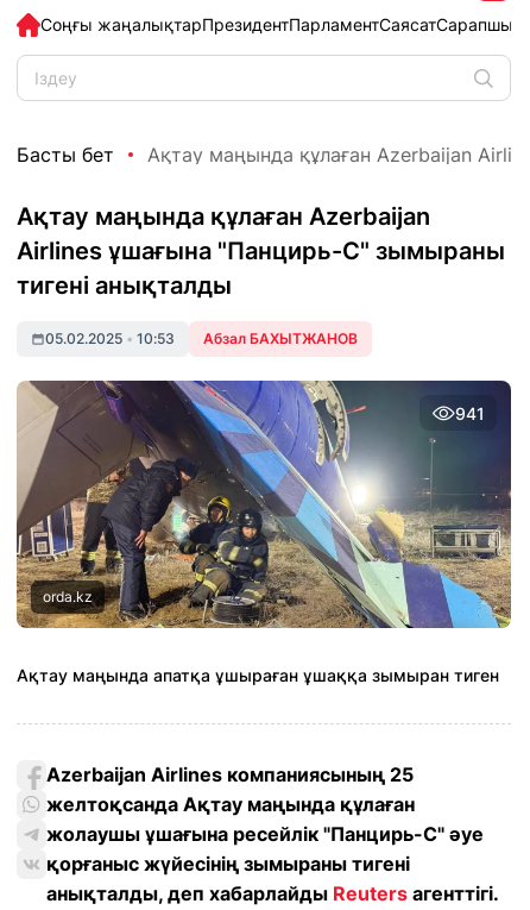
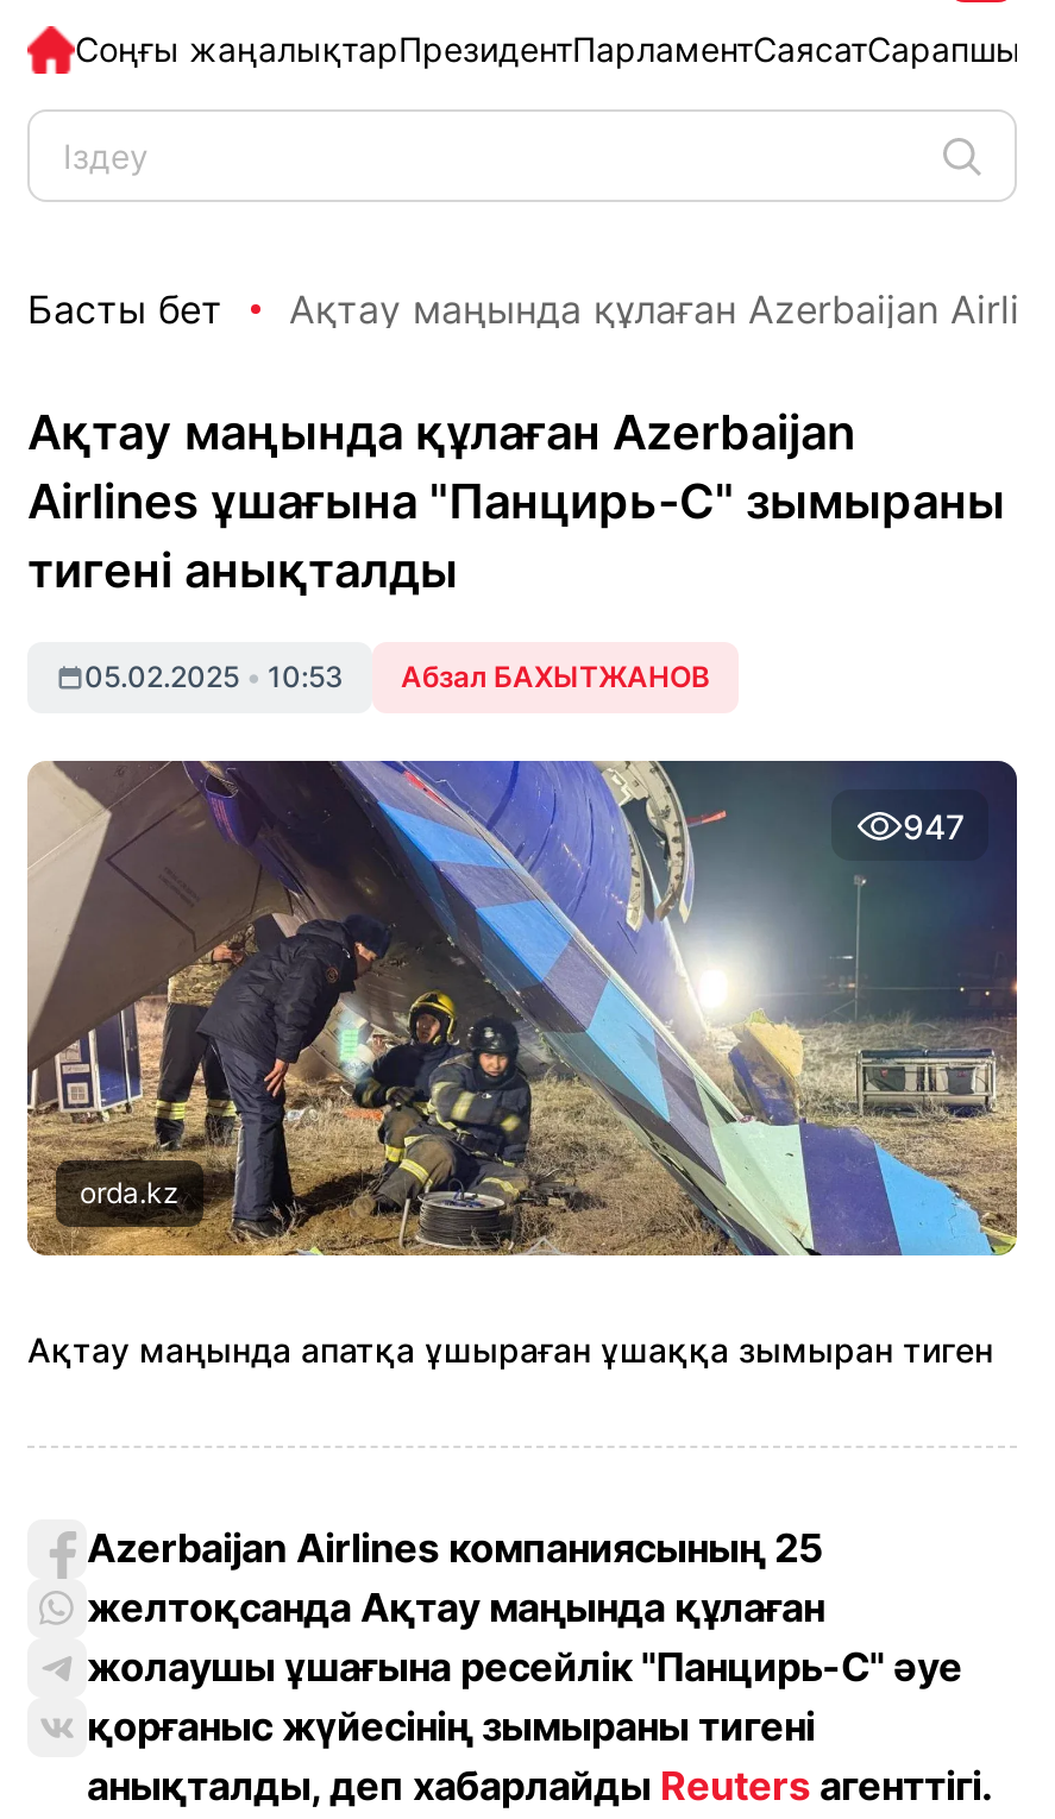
[455,403,485,423] 941 -> [903,805,965,845] 947

